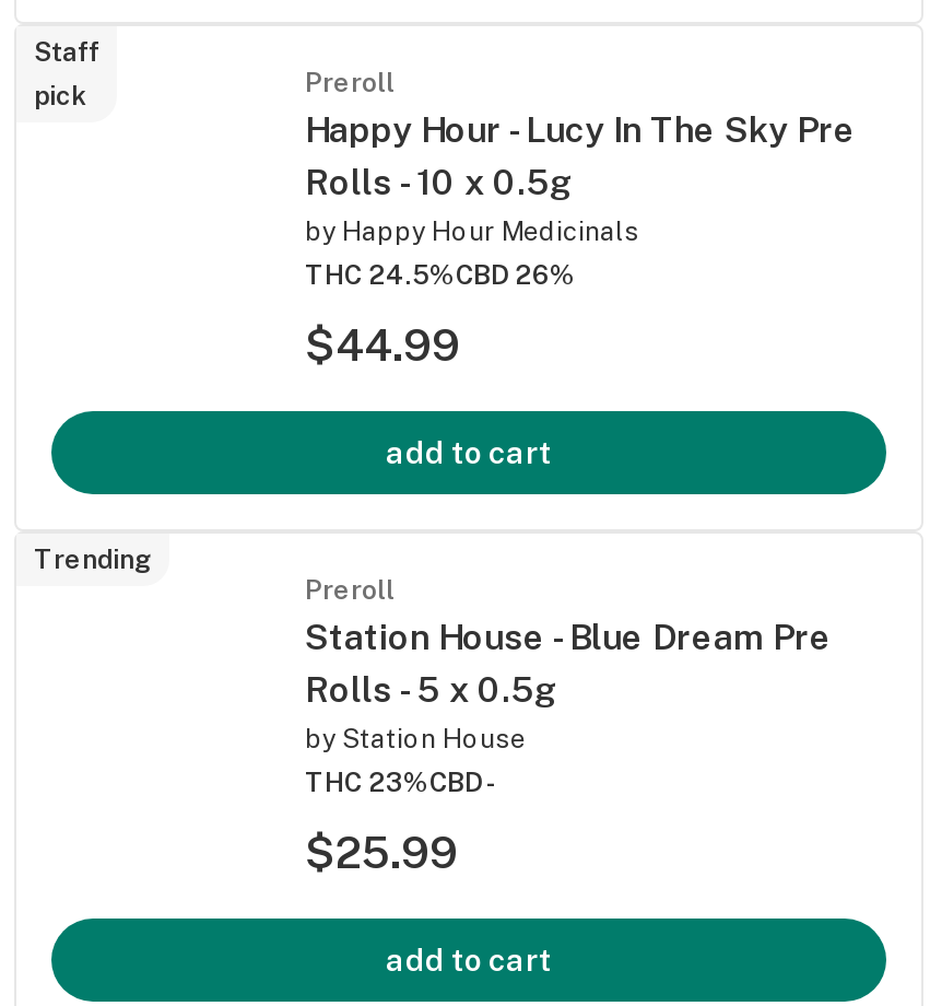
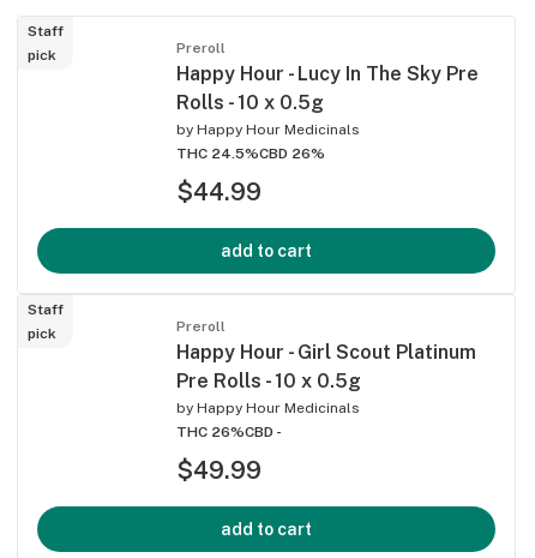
[34,544,152,574] Trending -> [28,301,64,342] Staff | pick
[305,616,832,797] Station House - Blue Dream Pre | Rolls - 5 x 0.5g | by Station House | THC 23%CBD - -> [176,340,476,440] Happy Hour - Girl Scout Platinum | Pre Rolls - 10 x 0.5g | by Happy Hour Medicinals | THC 26%CBD -
[305,826,458,878] $25.99 -> [176,456,262,484] $49.99

